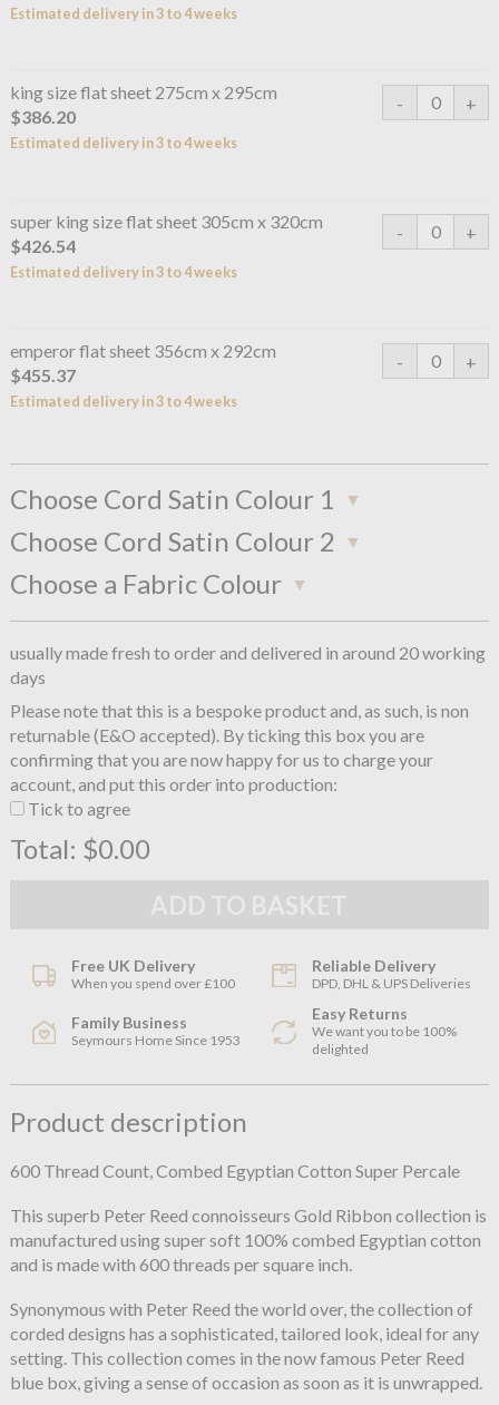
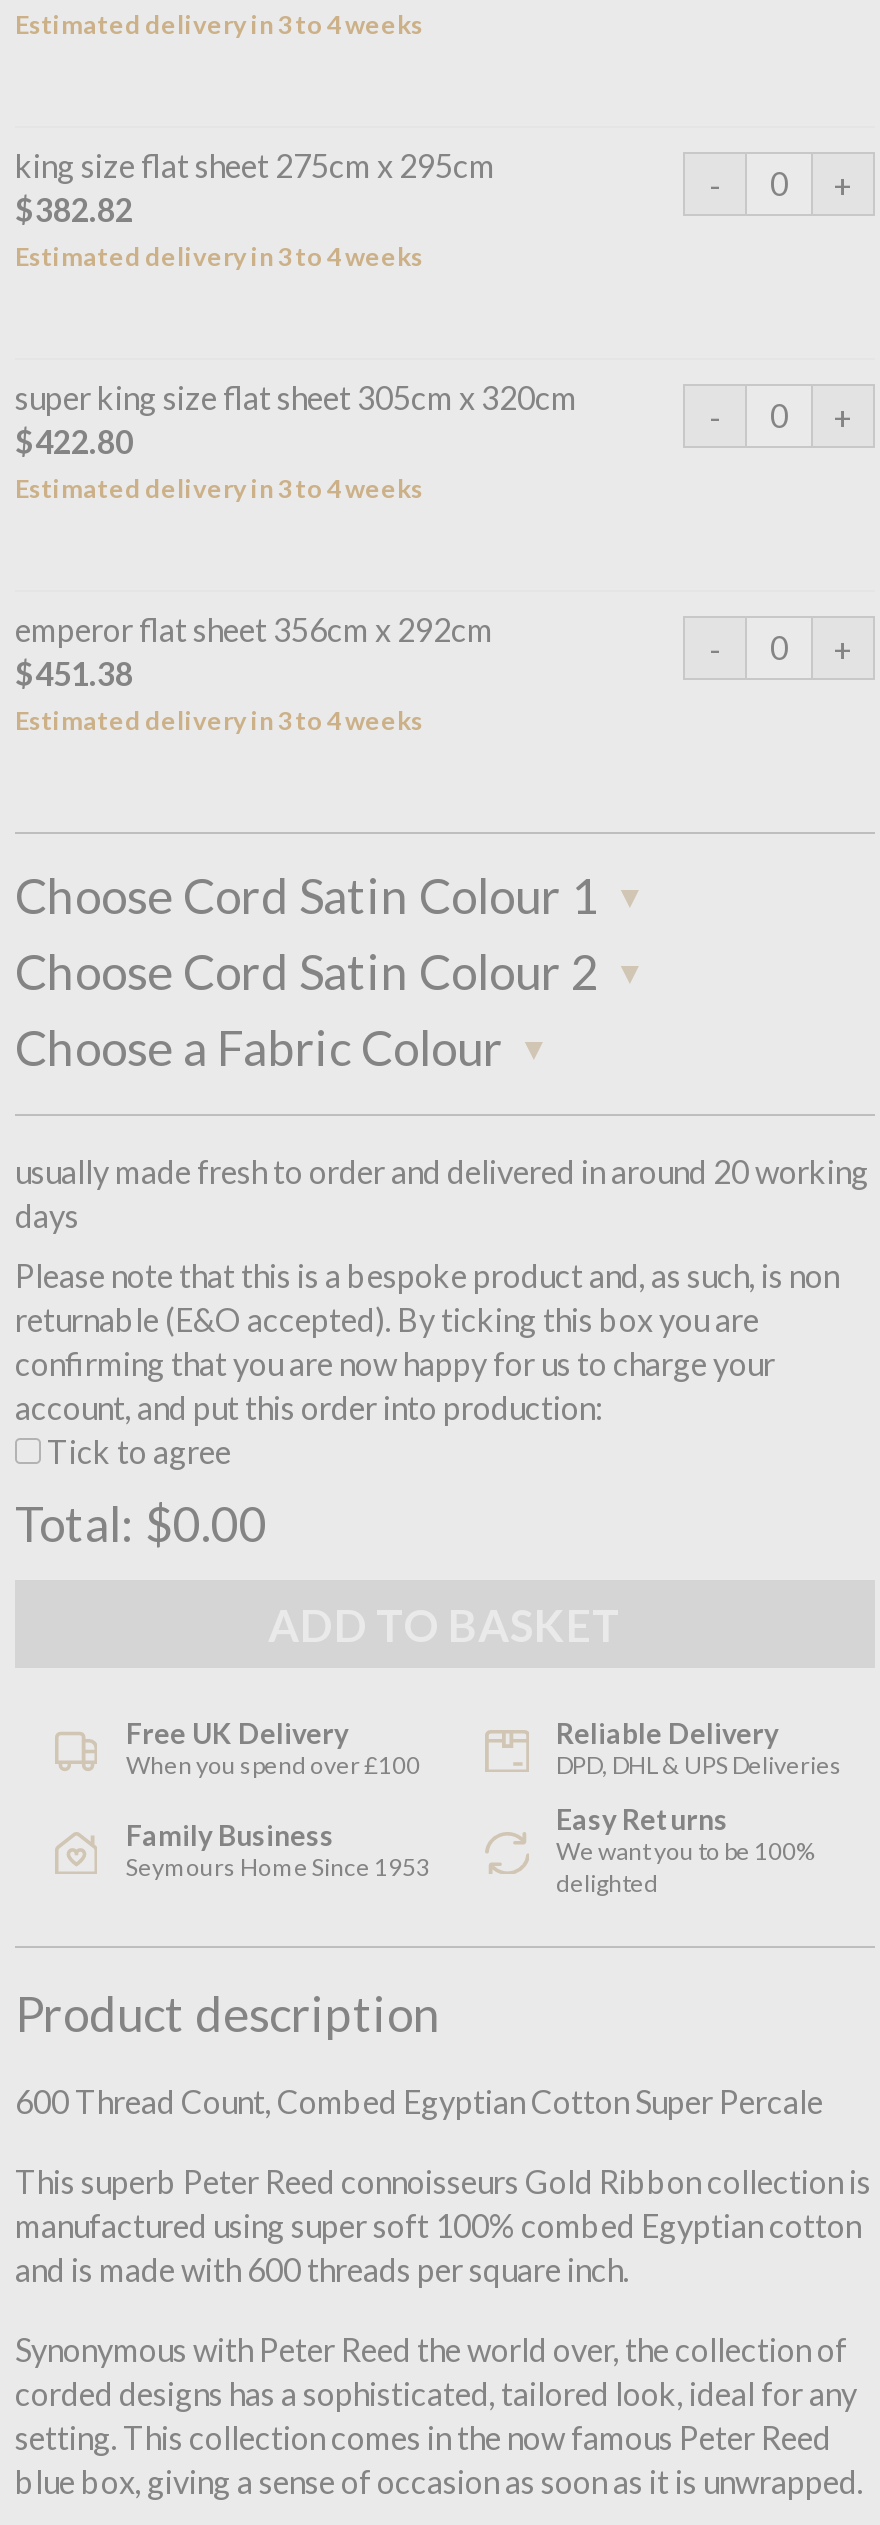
[10,106,76,127] $386.20 -> [15,190,133,228] $382.82
[10,235,76,256] $426.54 -> [15,422,133,460] $422.80
[10,364,76,385] $455.37 -> [15,654,133,692] $451.38

